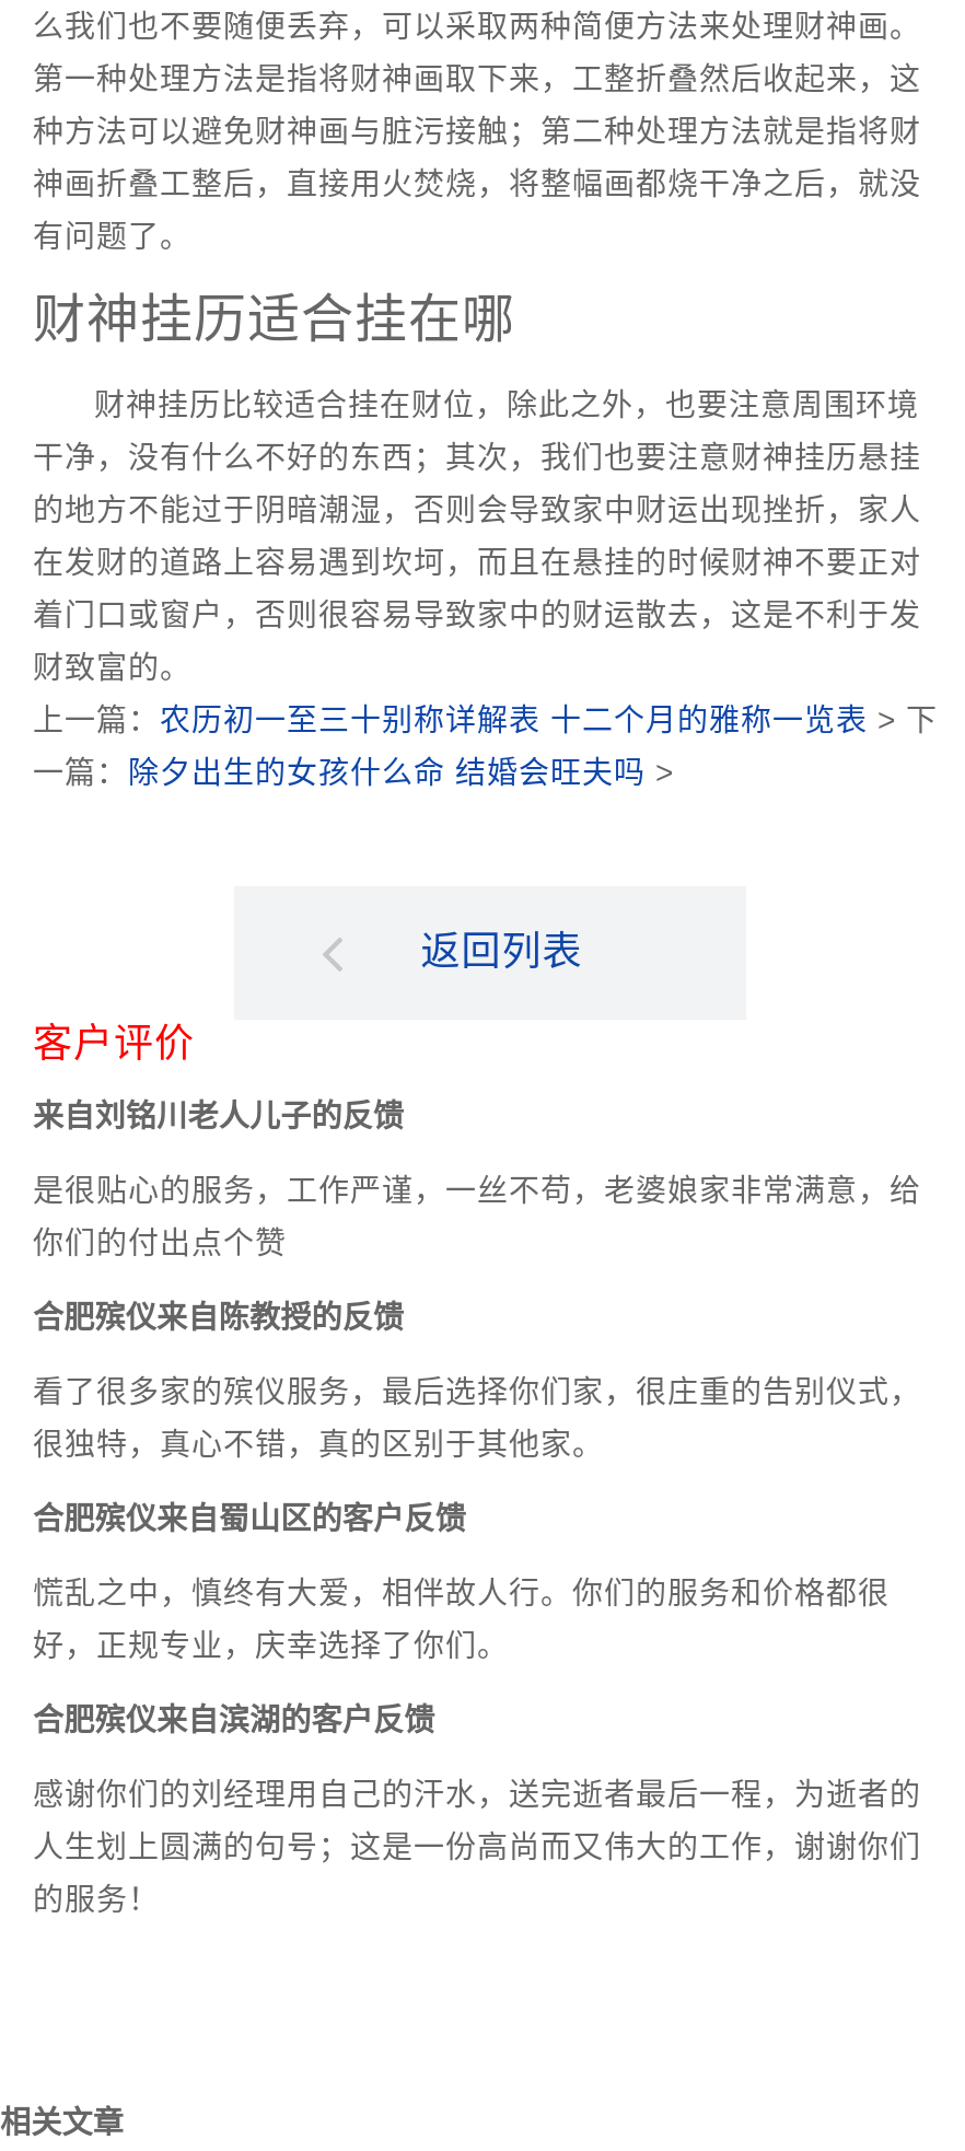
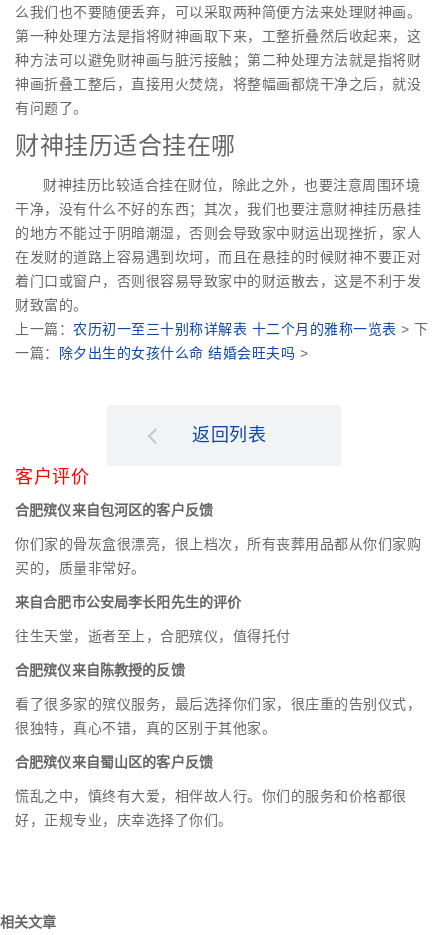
[33,1099,921,1261] 来自刘铭川老人儿子的反馈 | 是很贴心的服务，工作严谨，一丝不苟，老婆娘家非常满意，给 | 你们的付出点个赞 -> [15,502,421,644] 合肥殡仪来自包河区的客户反馈 | 你们家的骨灰盒很漂亮，很上档次，所有丧葬用品都从你们家购 | 买的，质量非常好。 | 来自合肥市公安局李长阳先生的评价 | 往生天堂，逝者至上，合肥殡仪，值得托付
moved [33,1300,921,1664] -> [15,662,421,828]: 合肥殡仪来自陈教授的反馈 | 看了很多家的殡仪服务，最后选择你们家，很庄重的告别仪式， | 很独特，真心不错，真的区别于其他家。 | 合肥殡仪来自蜀山区的客户反馈 | 慌乱之中，慎终有大爱，相伴故人行。你们的服务和价格都很 | 好，正规专业，庆幸选择了你们。
[33,1703,921,1918] 合肥殡仪来自滨湖的客户反馈 | 感谢你们的刘经理用自己的汗水，送完逝者最后一程，为逝者的 | 人生划上圆满的句号；这是一份高尚而又伟大的工作，谢谢你们 | 的服务！ -> none

